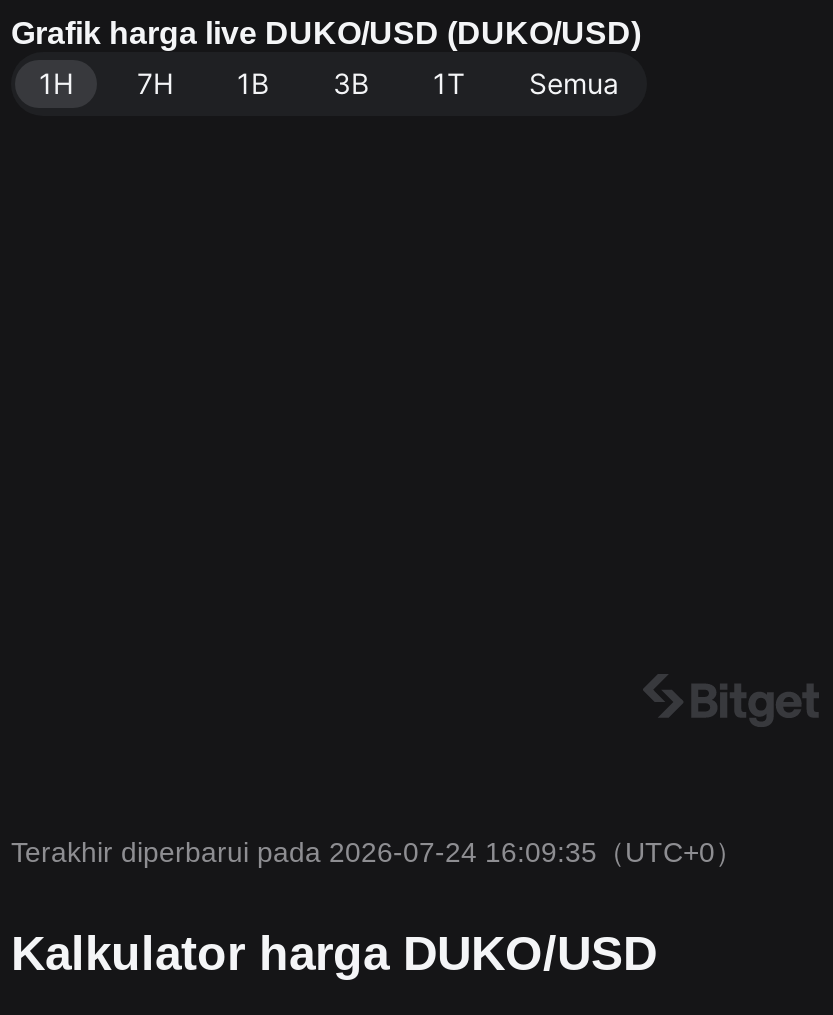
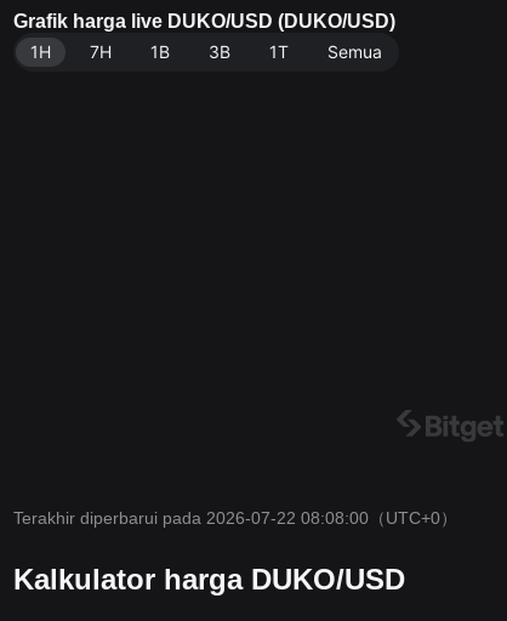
[11,836,743,868] Terakhir diperbarui pada 2026-07-24 16:09:35（UTC+0） -> [13,508,457,528] Terakhir diperbarui pada 2026-07-22 08:08:00（UTC+0）

